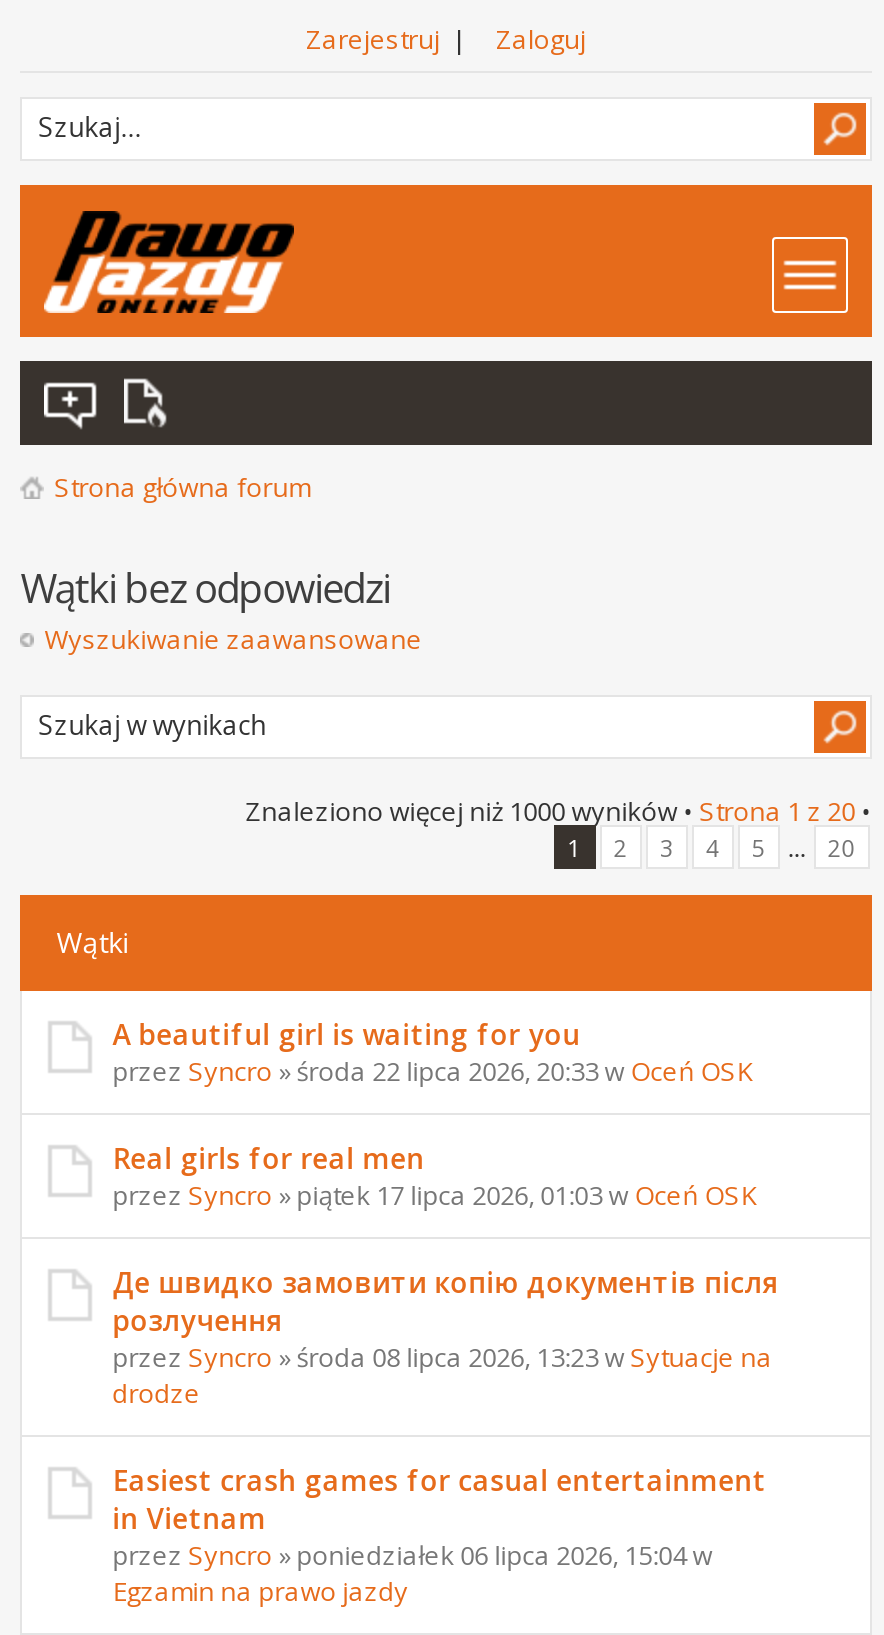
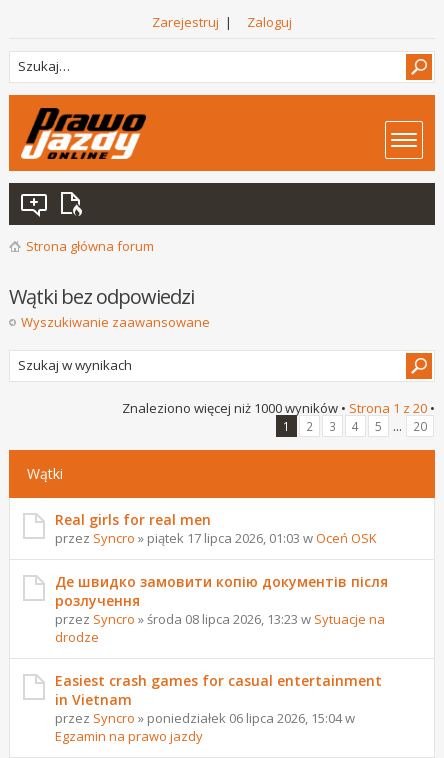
[112,1014,752,1088] A beautiful girl is waiting for you | przez Syncro» środa 22 lipca 2026, 20:33 w Oceń OSK -> none

